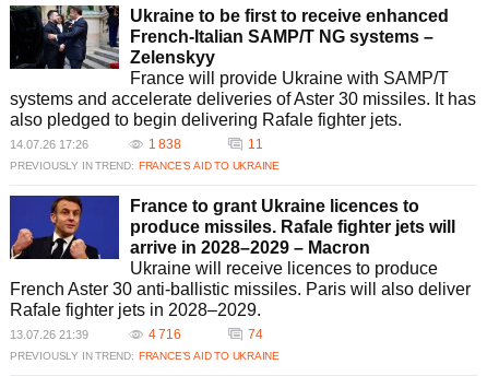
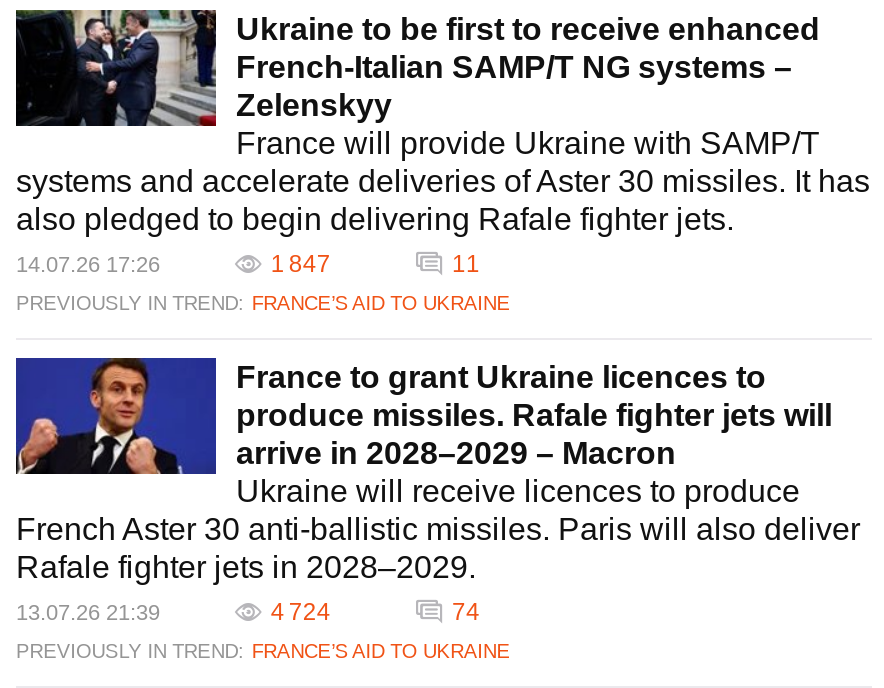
[149,136,182,152] 1 838 -> [271,250,331,278] 1 847
[149,327,182,342] 4 716 -> [271,598,331,626] 4 724

